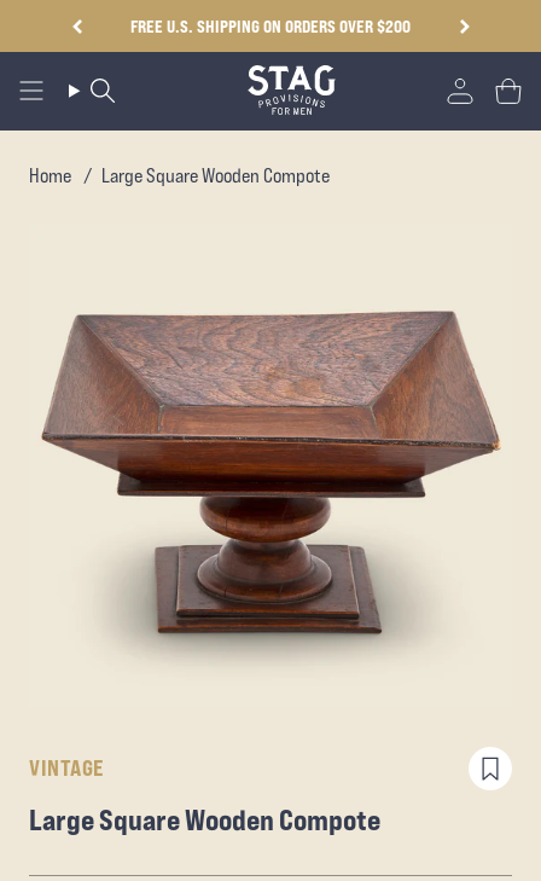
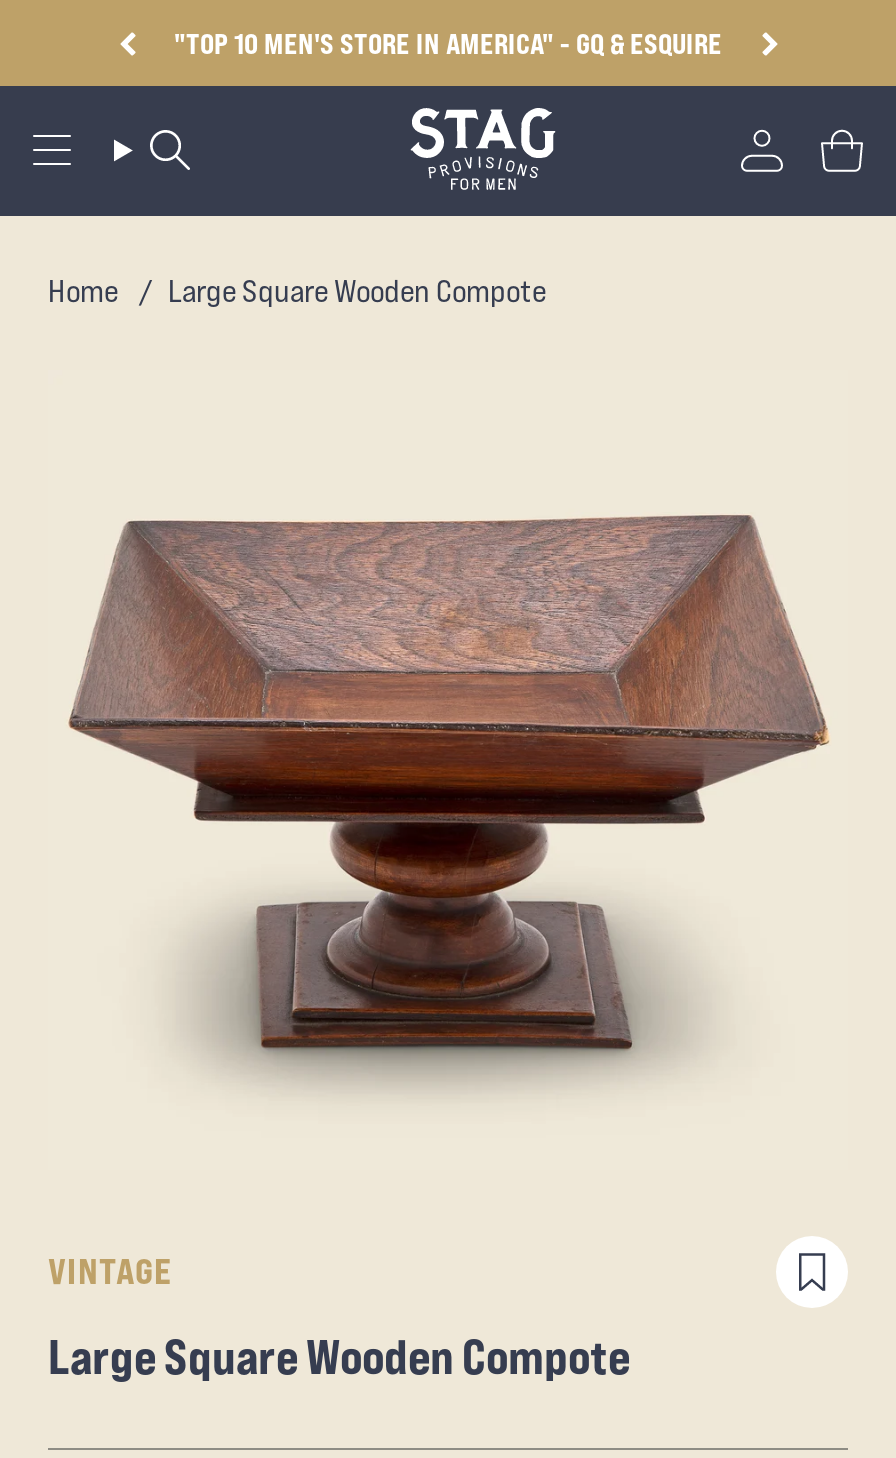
[130,16,411,36] FREE U.S. SHIPPING ON ORDERS OVER $200 -> [174,26,722,60] "TOP 10 MEN'S STORE IN AMERICA" - GQ & ESQUIRE

